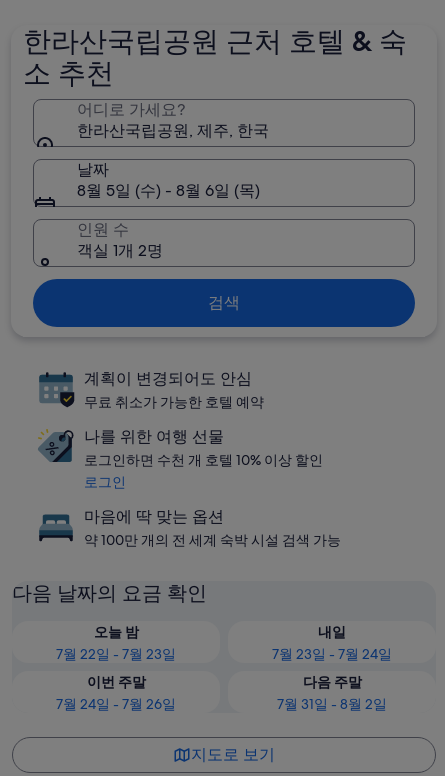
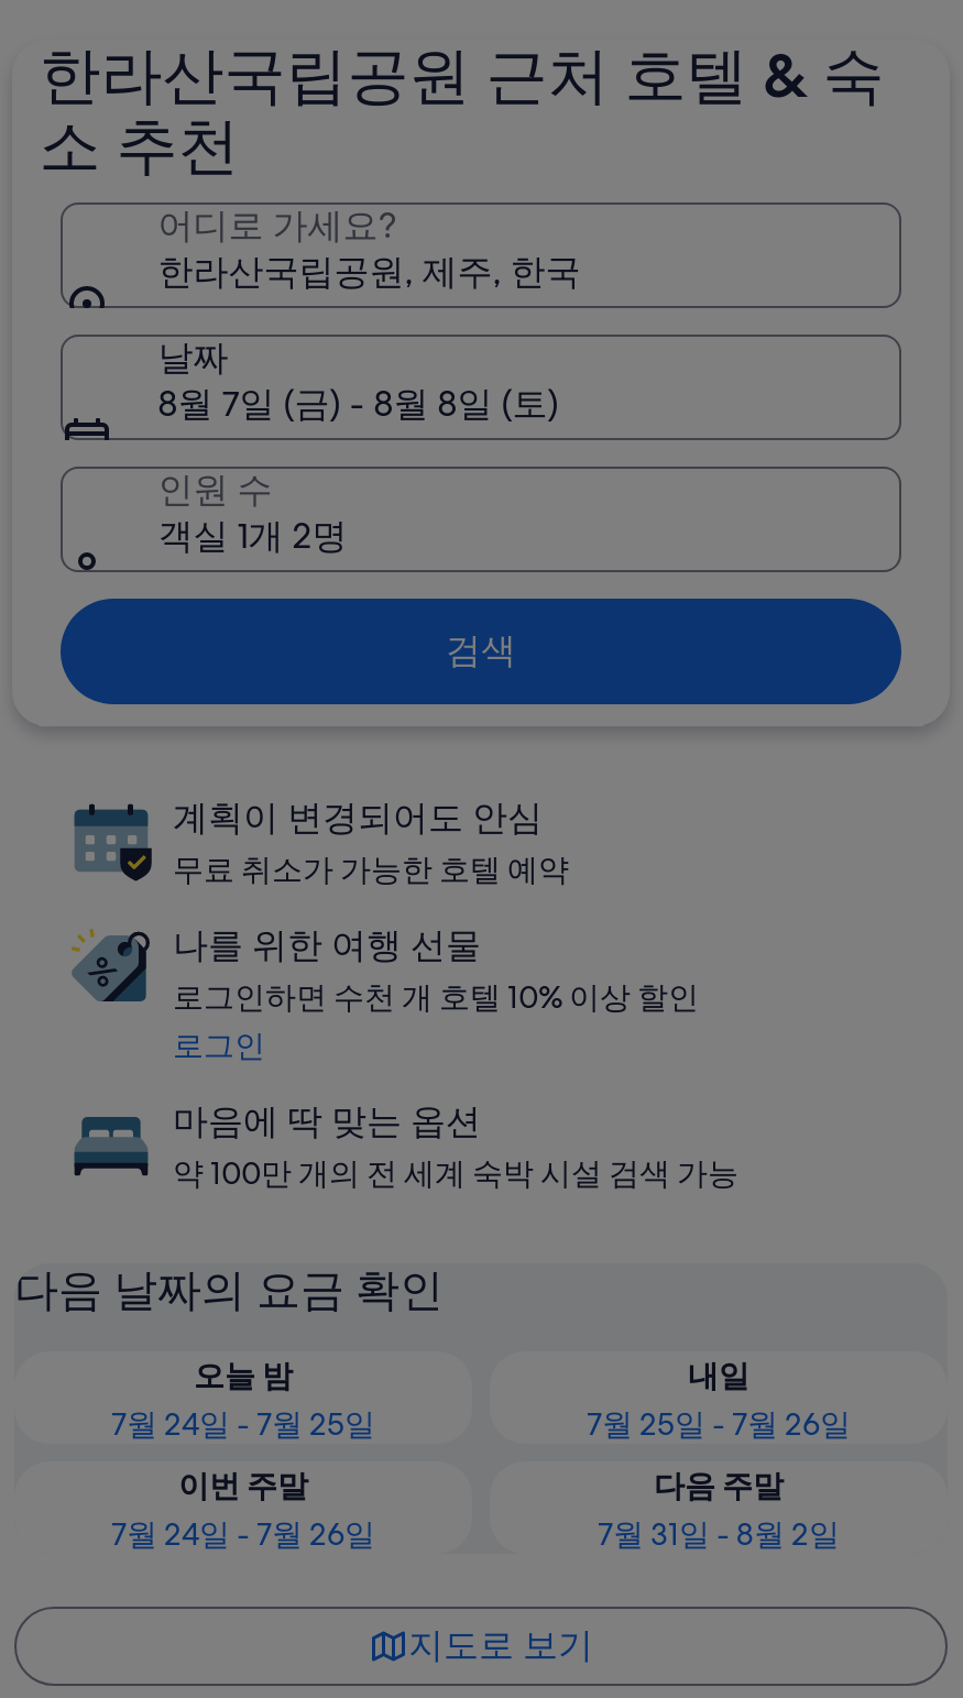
[77,180,260,201] 8월 5일 (수) - 8월 6일 (목) -> [158,381,558,427] 8월 7일 (금) - 8월 8일 (토)
[56,645,176,663] 7월 22일 - 7월 23일 -> [111,1404,375,1444] 7월 24일 - 7월 25일
[272,645,392,663] 7월 23일 - 7월 24일 -> [587,1404,851,1444] 7월 25일 - 7월 26일

